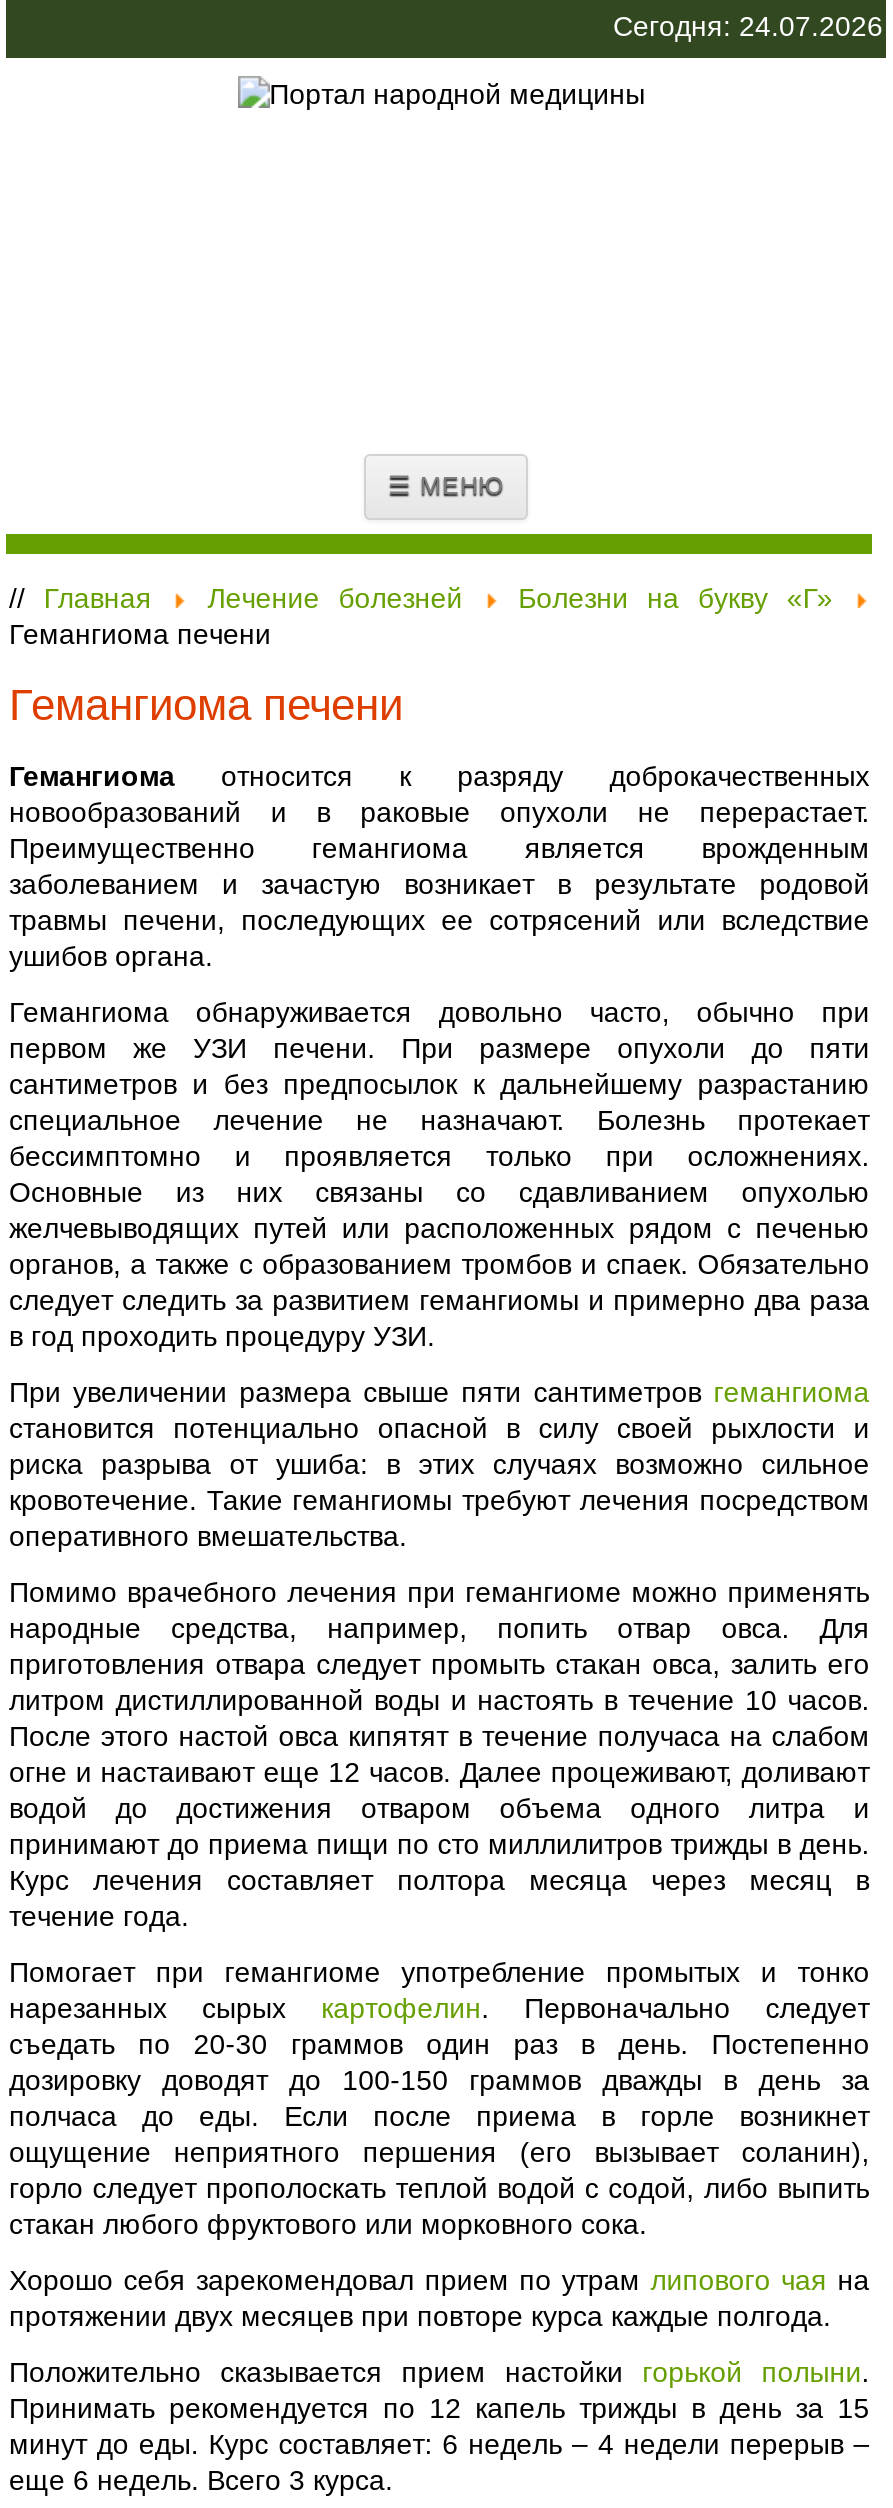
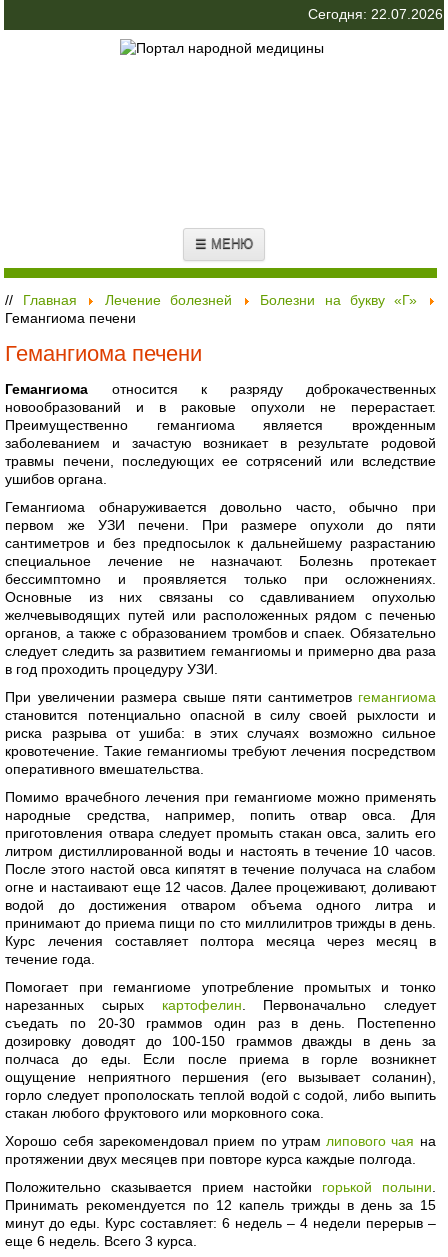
[613,10,883,42] Сегодня: 24.07.2026 -> [307,6,442,22] Сегодня: 22.07.2026

